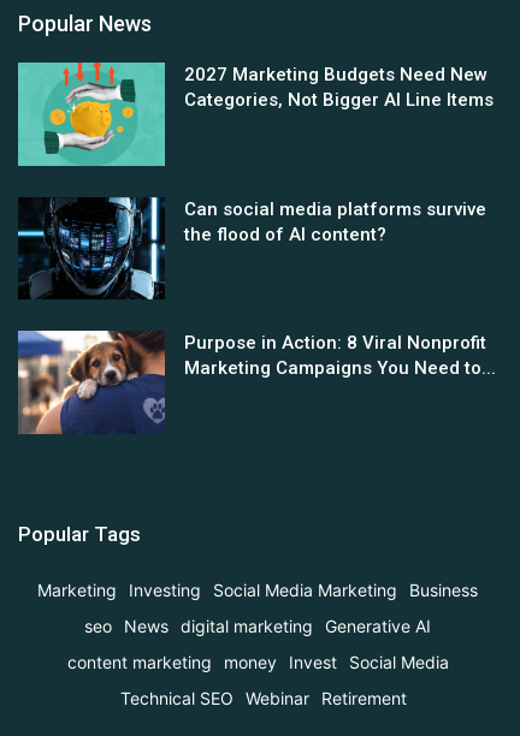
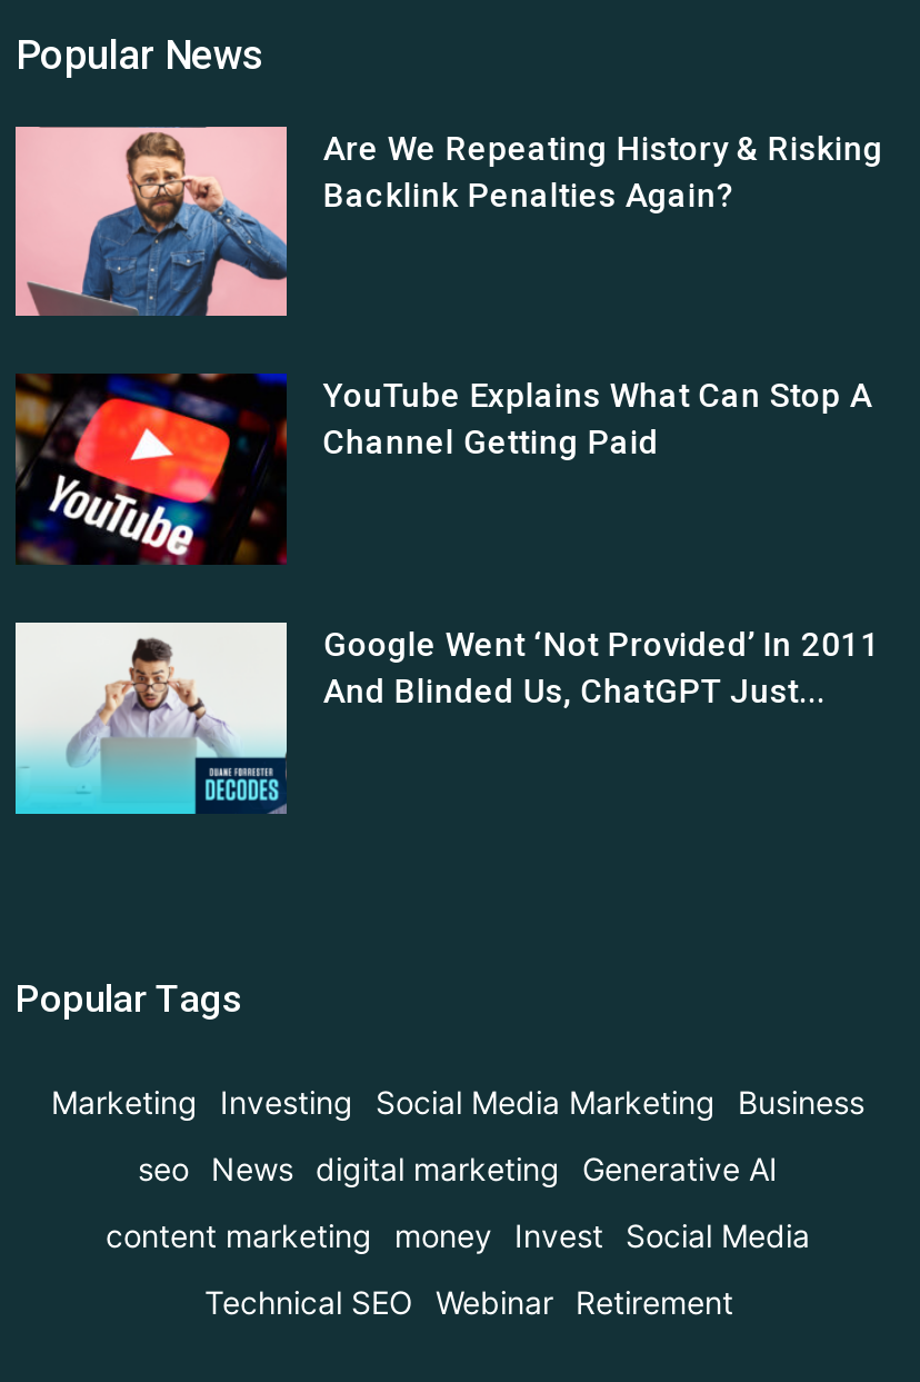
[17,61,494,167] [image] | 2027 Marketing Budgets Need New | Categories, Not Bigger AI Line Items -> [13,126,883,317] [image] | Are We Repeating History & Risking | Backlink Penalties Again?
[17,196,487,301] [image] | Can social media platforms survive | the flood of AI content? -> [13,372,872,566] [image] | YouTube Explains What Can Stop A | Channel Getting Paid
[17,330,496,435] [image] | Purpose in Action: 8 Viral Nonprofit | Marketing Campaigns You Need to... -> [13,619,881,817] [image] | Google Went ‘Not Provided’ In 2011 | And Blinded Us, ChatGPT Just...

